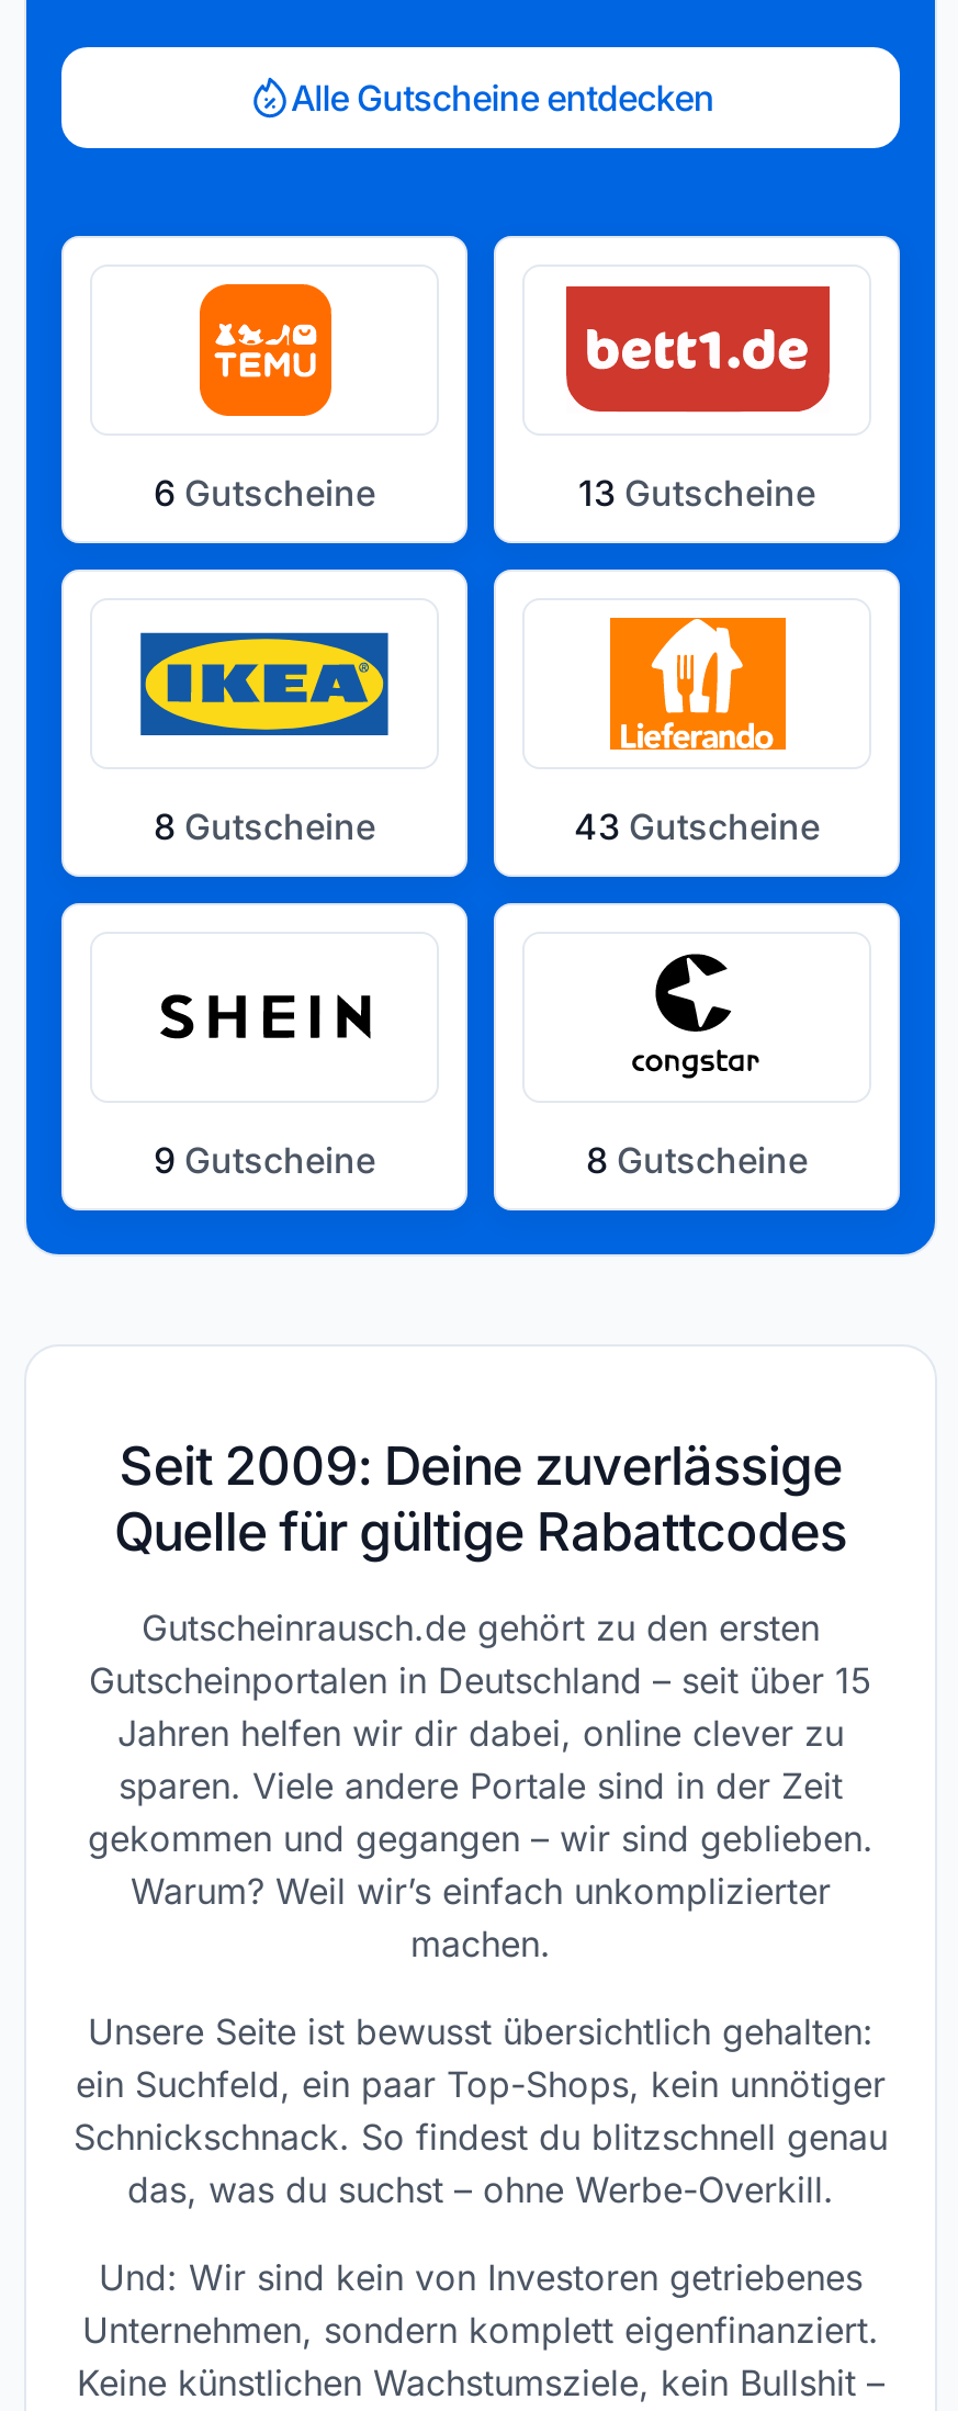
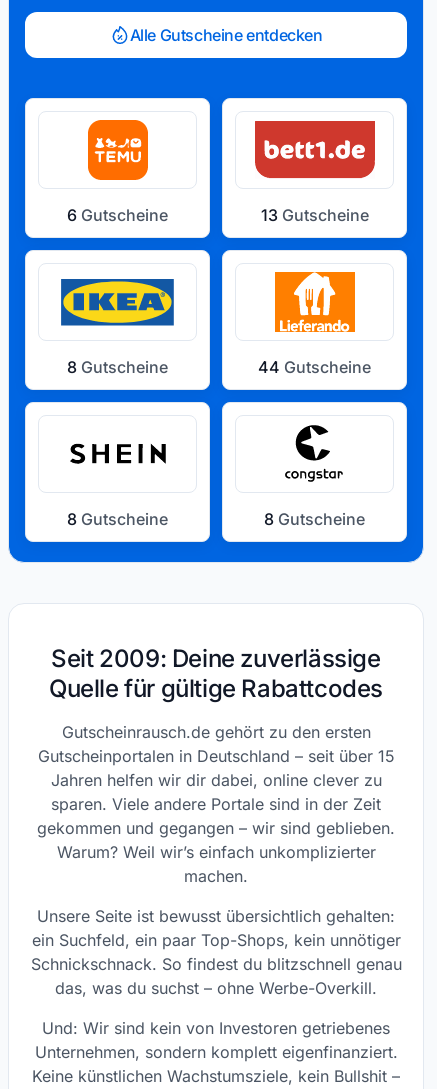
[574,804,820,848] 43 Gutscheine -> [258,357,371,377] 44 Gutscheine
[154,1138,375,1182] 9 Gutscheine -> [67,509,168,529] 8 Gutscheine

